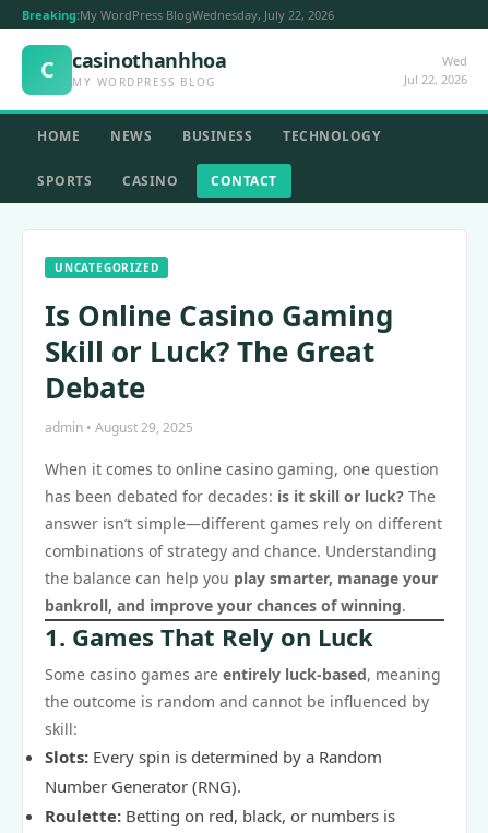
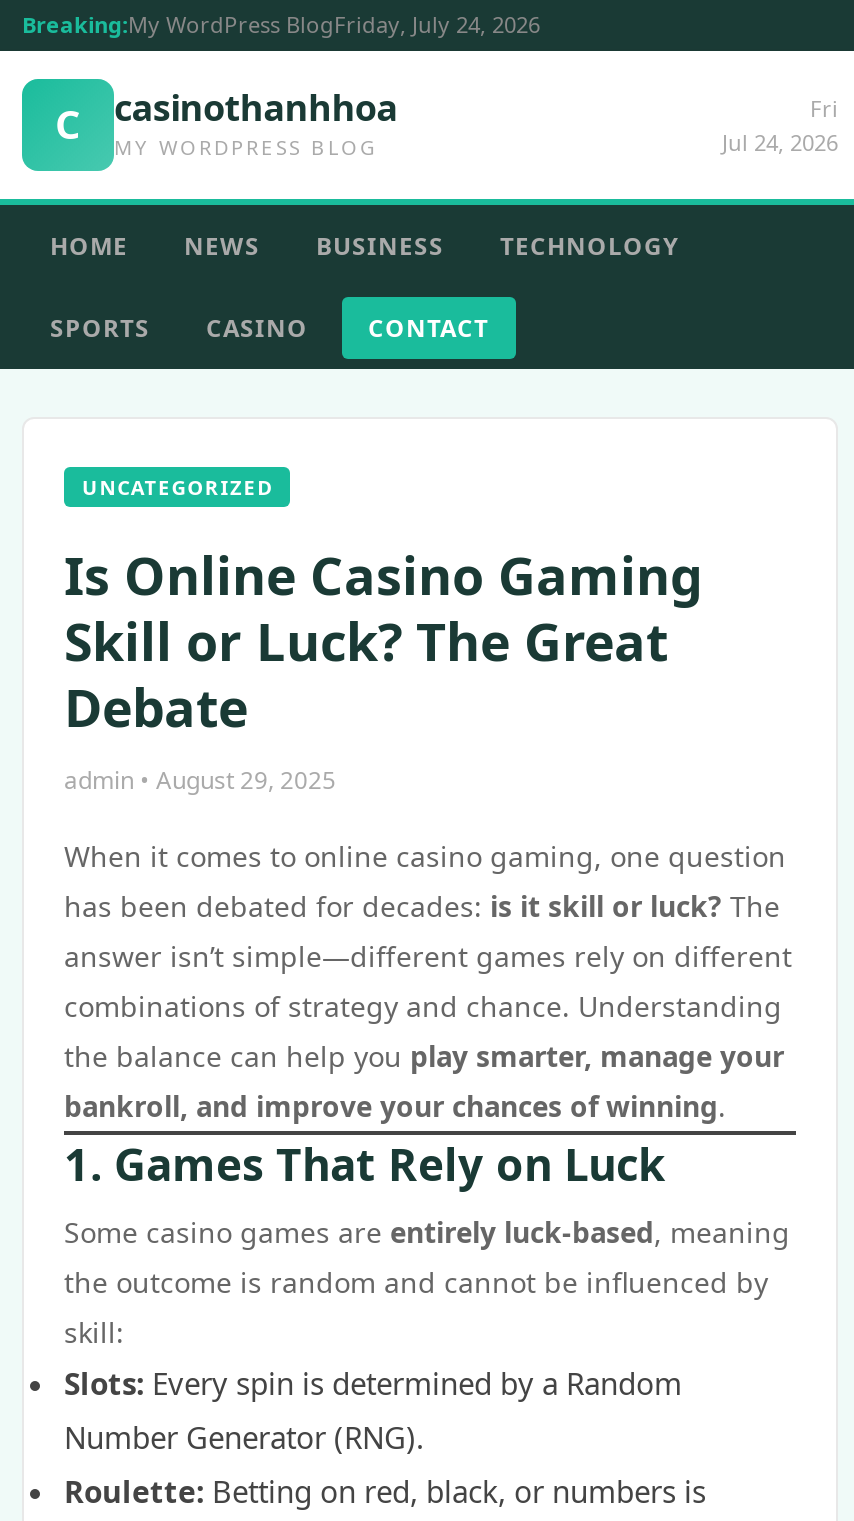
[22,7,334,23] Breaking:My WordPress BlogWednesday, July 22, 2026 -> [22,9,540,39] Breaking:My WordPress BlogFriday, July 24, 2026
[404,52,467,87] Wed | Jul 22, 2026 -> [722,93,838,157] Fri | Jul 24, 2026

